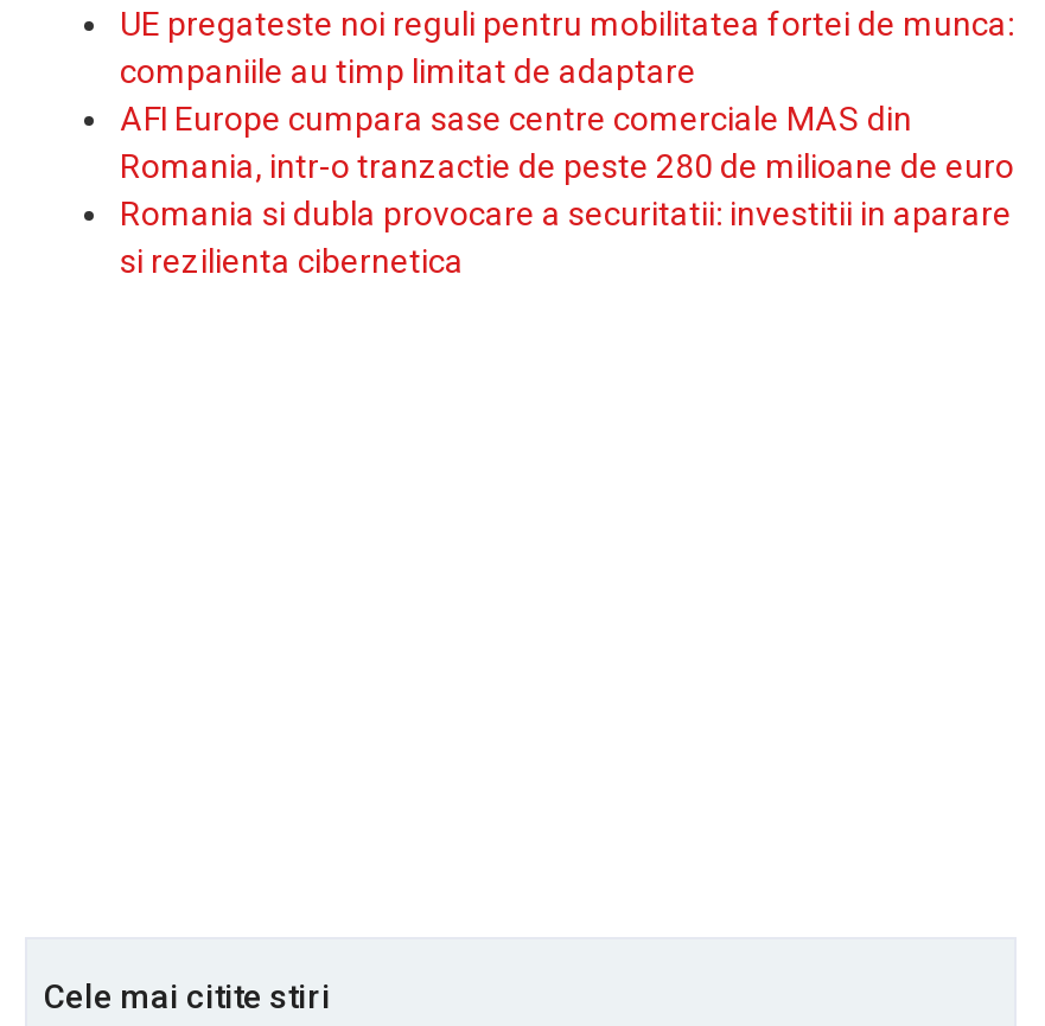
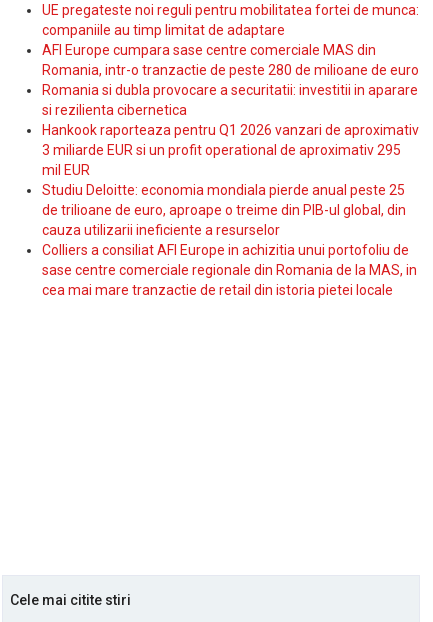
none -> [42,122,419,298] Hankook raporteaza pentru Q1 2026 vanzari de aproximativ | 3 miliarde EUR si un profit operational de aproximativ 295 | mil EUR | Studiu Deloitte: economia mondiala pierde anual peste 25 | de trilioane de euro, aproape o treime din PIB-ul global, din | cauza utilizarii ineficiente a resurselor | Colliers a consiliat AFI Europe in achizitia unui portofoliu de | sase centre comerciale regionale din Romania de la MAS, in | cea mai mare tranzactie de retail din istoria pietei locale

